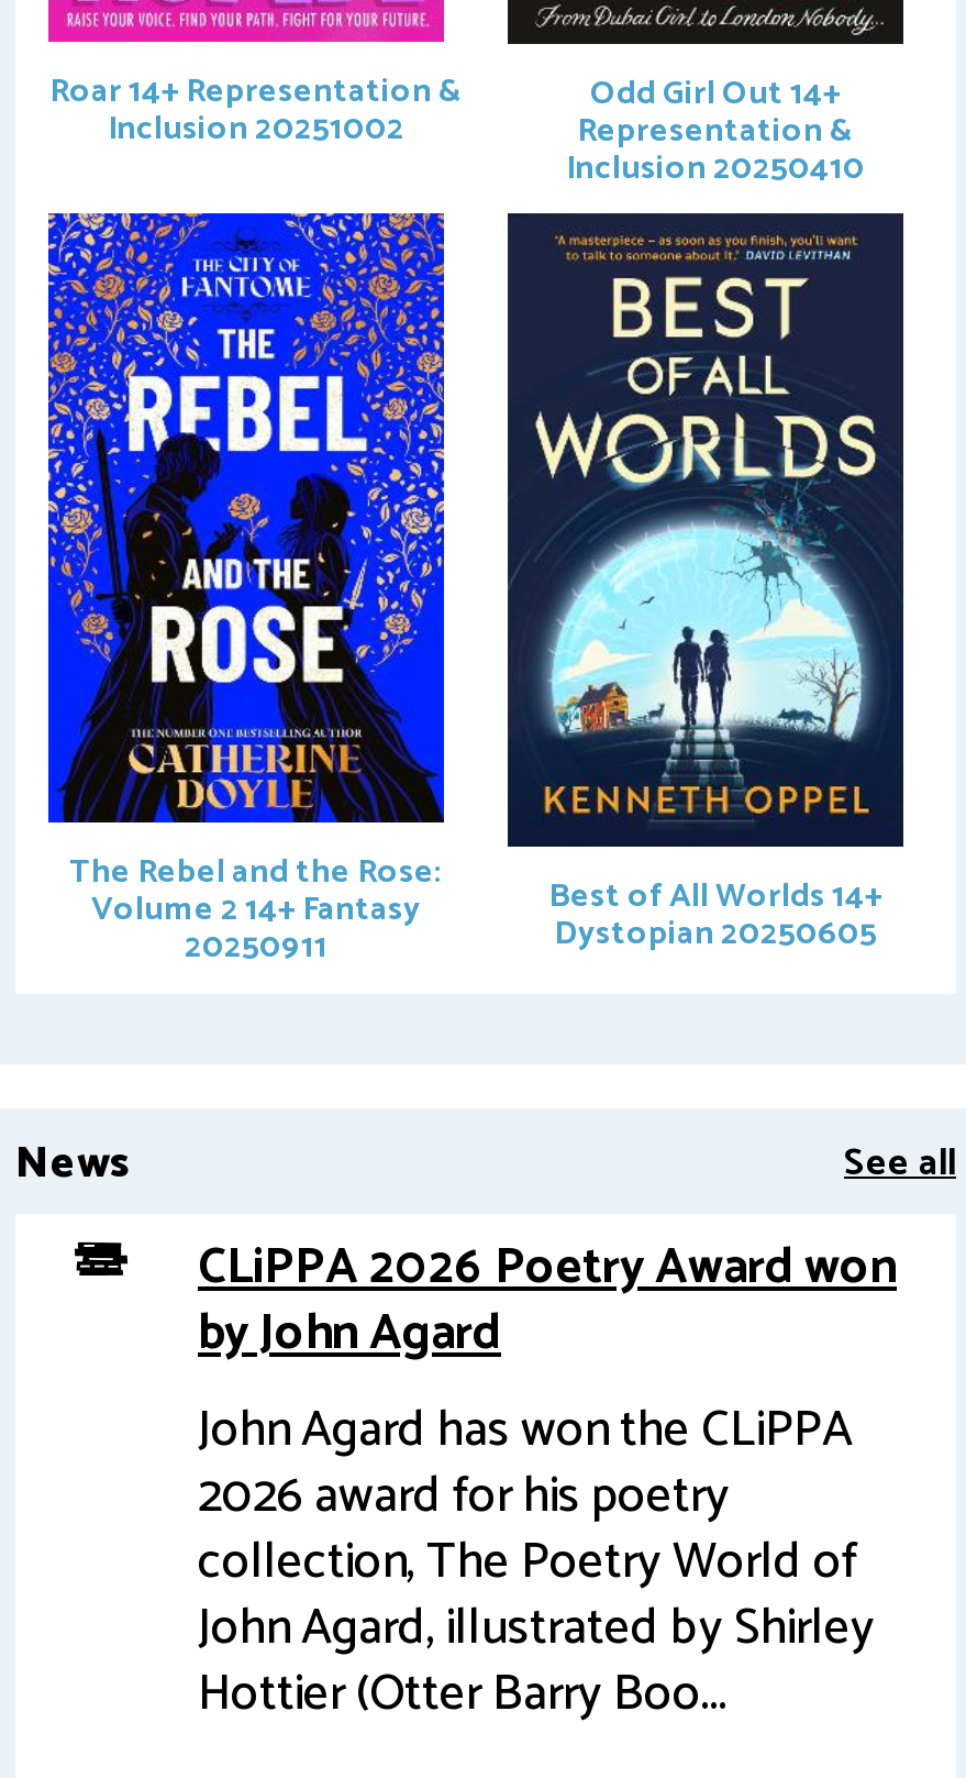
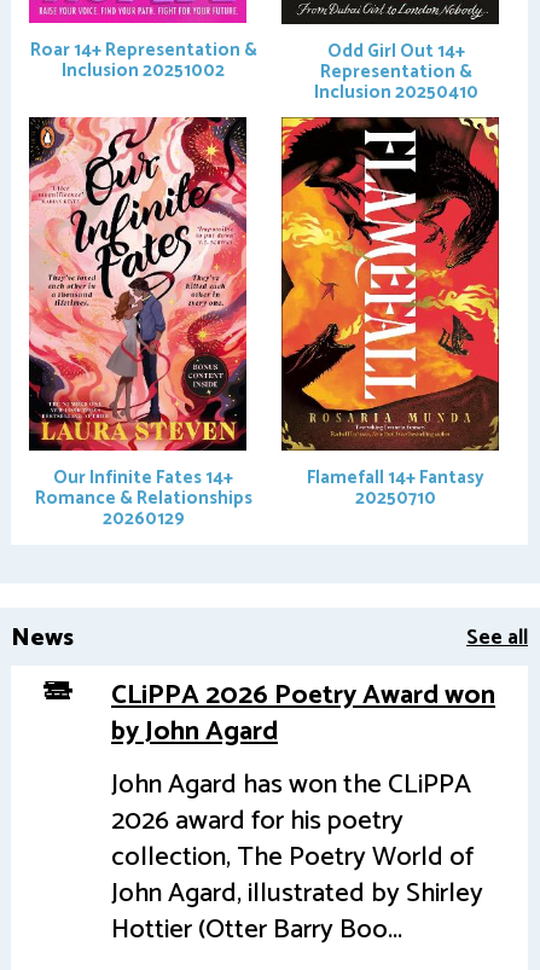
[46,211,446,974] [image] | The Rebel and the Rose: | Volume 214+ Fantasy | 20250911 -> [28,116,252,534] [image] | Our Infinite Fates14+ | Romance & Relationships | 20260129
[506,211,906,961] [image] | Best of All Worlds14+ | Dystopian 20250605 -> [280,116,500,513] [image] | Flamefall14+ Fantasy | 20250710

